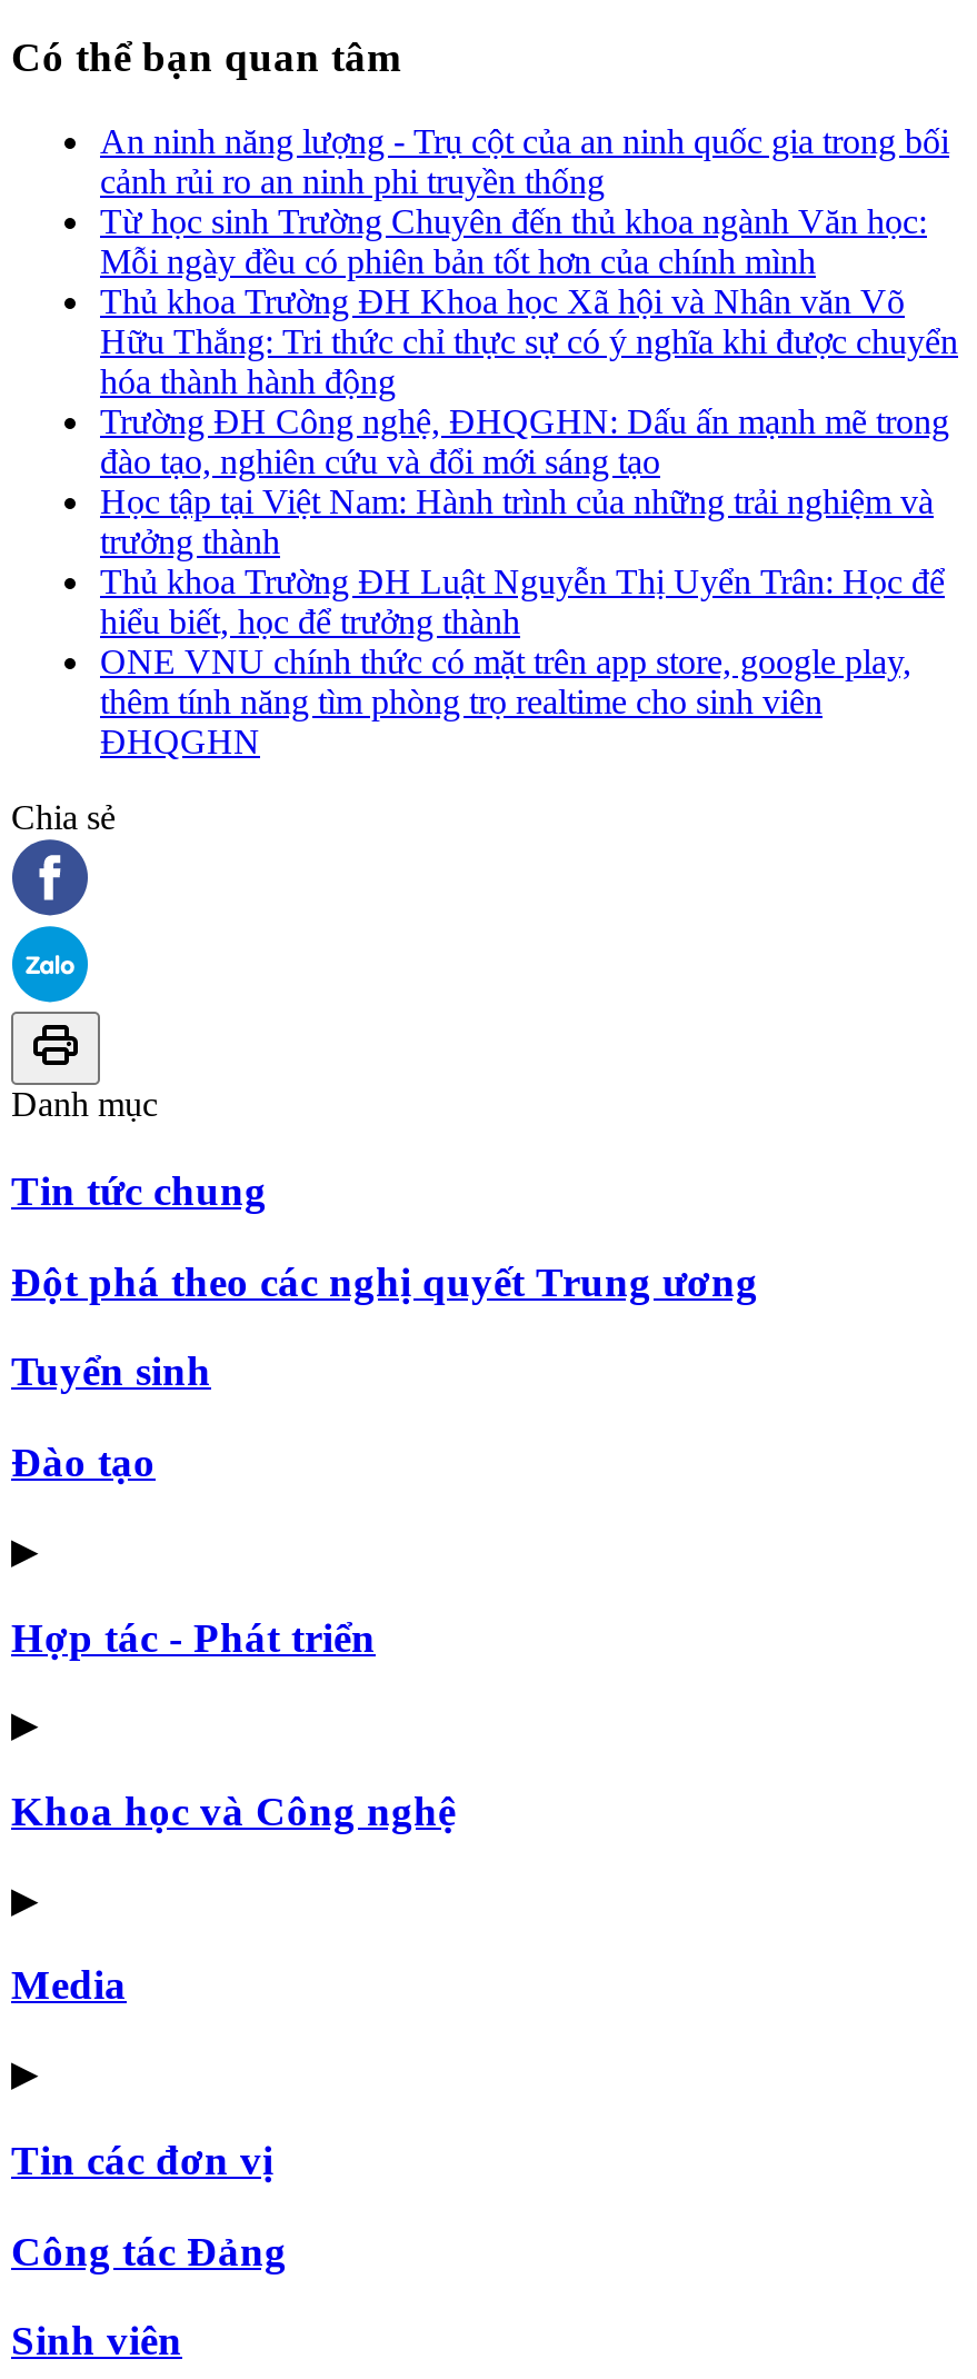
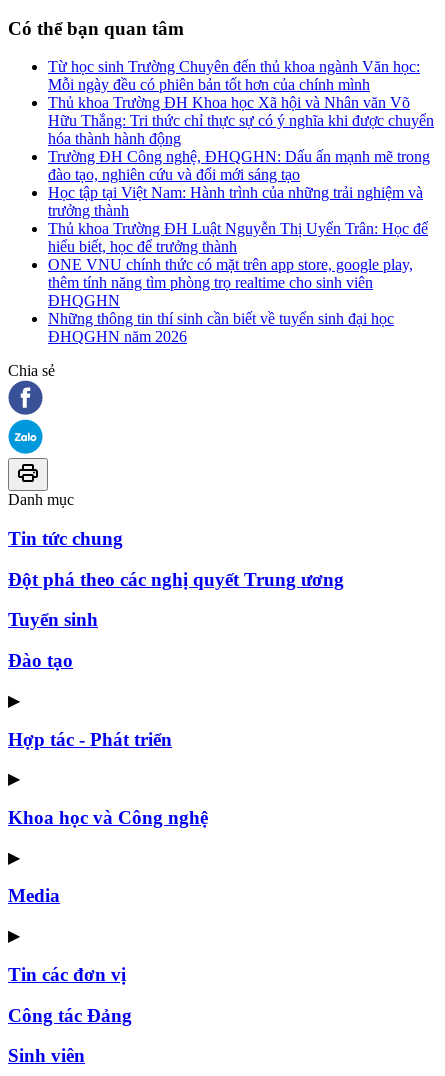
[100,123,949,201] An ninh năng lượng - Trụ cột của an ninh quốc gia trong bối | cảnh rủi ro an ninh phi truyền thống -> none
moved [100,203,958,761] -> [48,58,434,309]: Từ học sinh Trường Chuyên đến thủ khoa ngành Văn học: | Mỗi ngày đều có phiên bản tốt hơn của chính mình | Thủ khoa Trường ĐH Khoa học Xã hội và Nhân văn Võ | ... | thêm tính năng tìm phòng trọ realtime cho sinh viên | ĐHQGHN
none -> [48,310,394,345] Những thông tin thí sinh cần biết về tuyển sinh đại học | ĐHQGHN năm 2026

